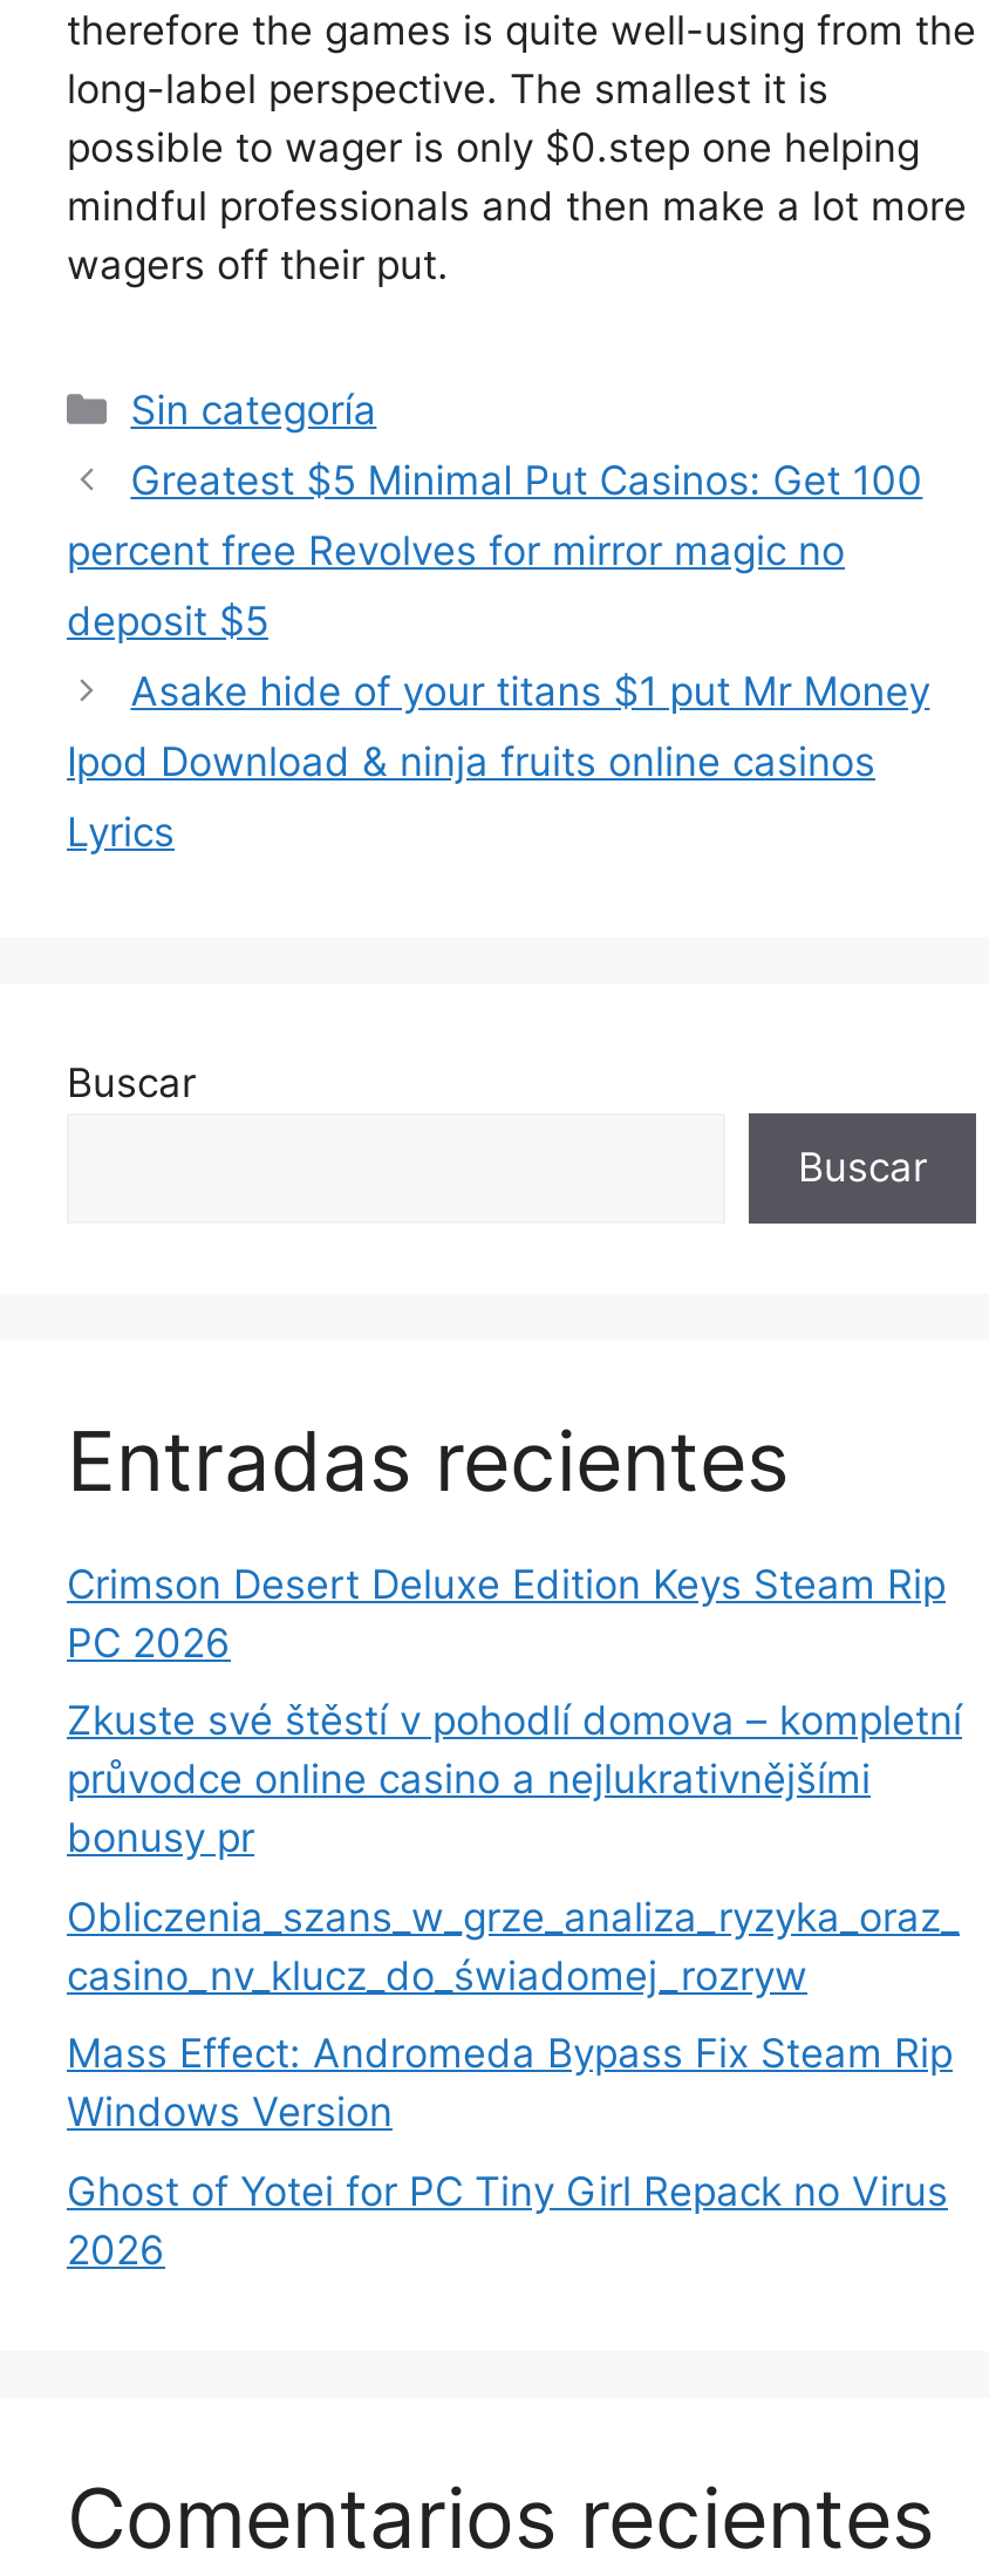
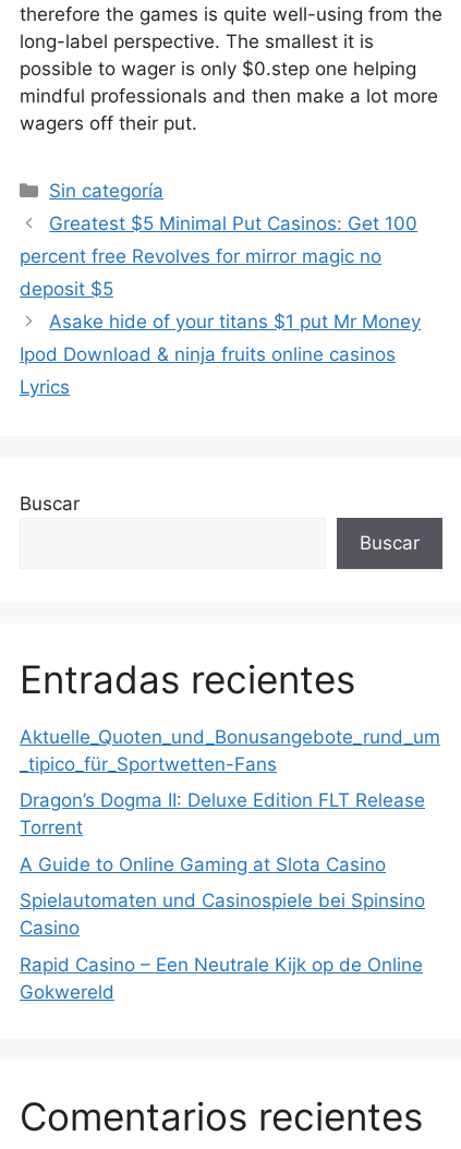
[67,1560,946,1665] Crimson Desert Deluxe Edition Keys Steam Rip | PC 2026 -> [20,725,440,775] Aktuelle_Quoten_und_Bonusangebote_rund_um | _tipico_für_Sportwetten-Fans
[67,1697,962,1861] Zkuste své štěstí v pohodlí domova – kompletní | průvodce online casino a nejlukrativnějšími | bonusy pr -> [20,789,425,838] Dragon’s Dogma II: Deluxe Edition FLT Release | Torrent
[67,1893,960,1998] Obliczenia_szans_w_grze_analiza_ryzyka_oraz_ | casino_nv_klucz_do_świadomej_rozryw -> [20,853,386,875] A Guide to Online Gaming at Slota Casino
[67,2030,953,2135] Mass Effect: Andromeda Bypass Fix Steam Rip | Windows Version -> [20,890,425,939] Spielautomaten und Casinospiele bei Spinsino | Casino
[67,2167,948,2272] Ghost of Yotei for PC Tiny Girl Repack no Virus | 2026 -> [20,953,423,1002] Rapid Casino – Een Neutrale Kijk op de Online | Gokwereld

